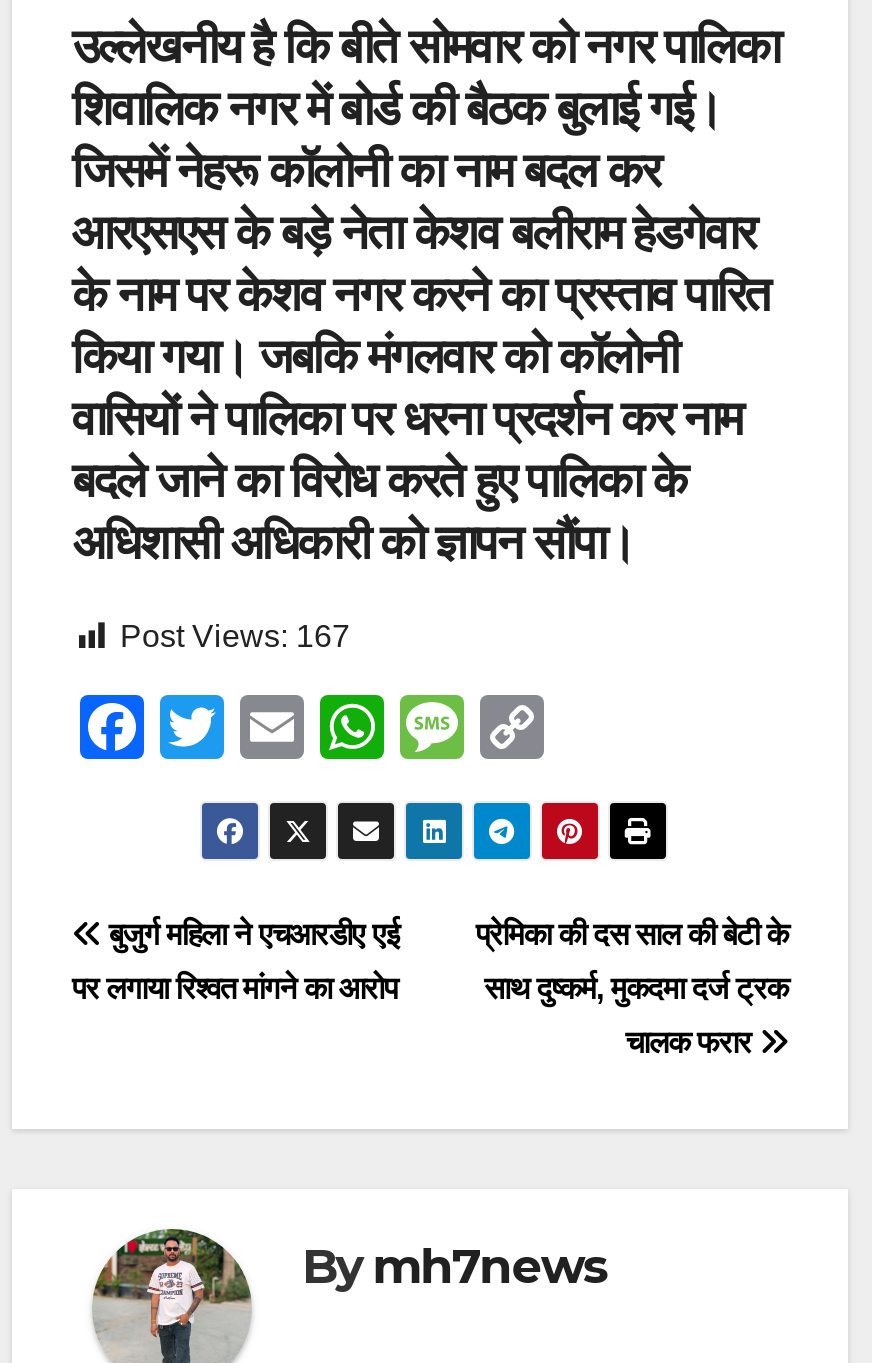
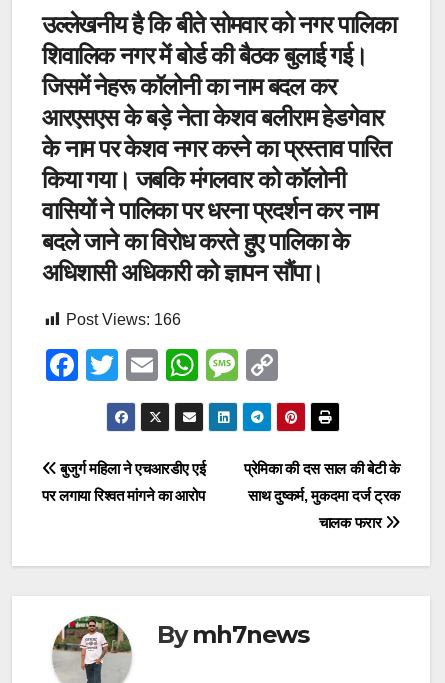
[120,619,350,653] Post Views: 167 -> [66,311,181,328] Post Views: 166

